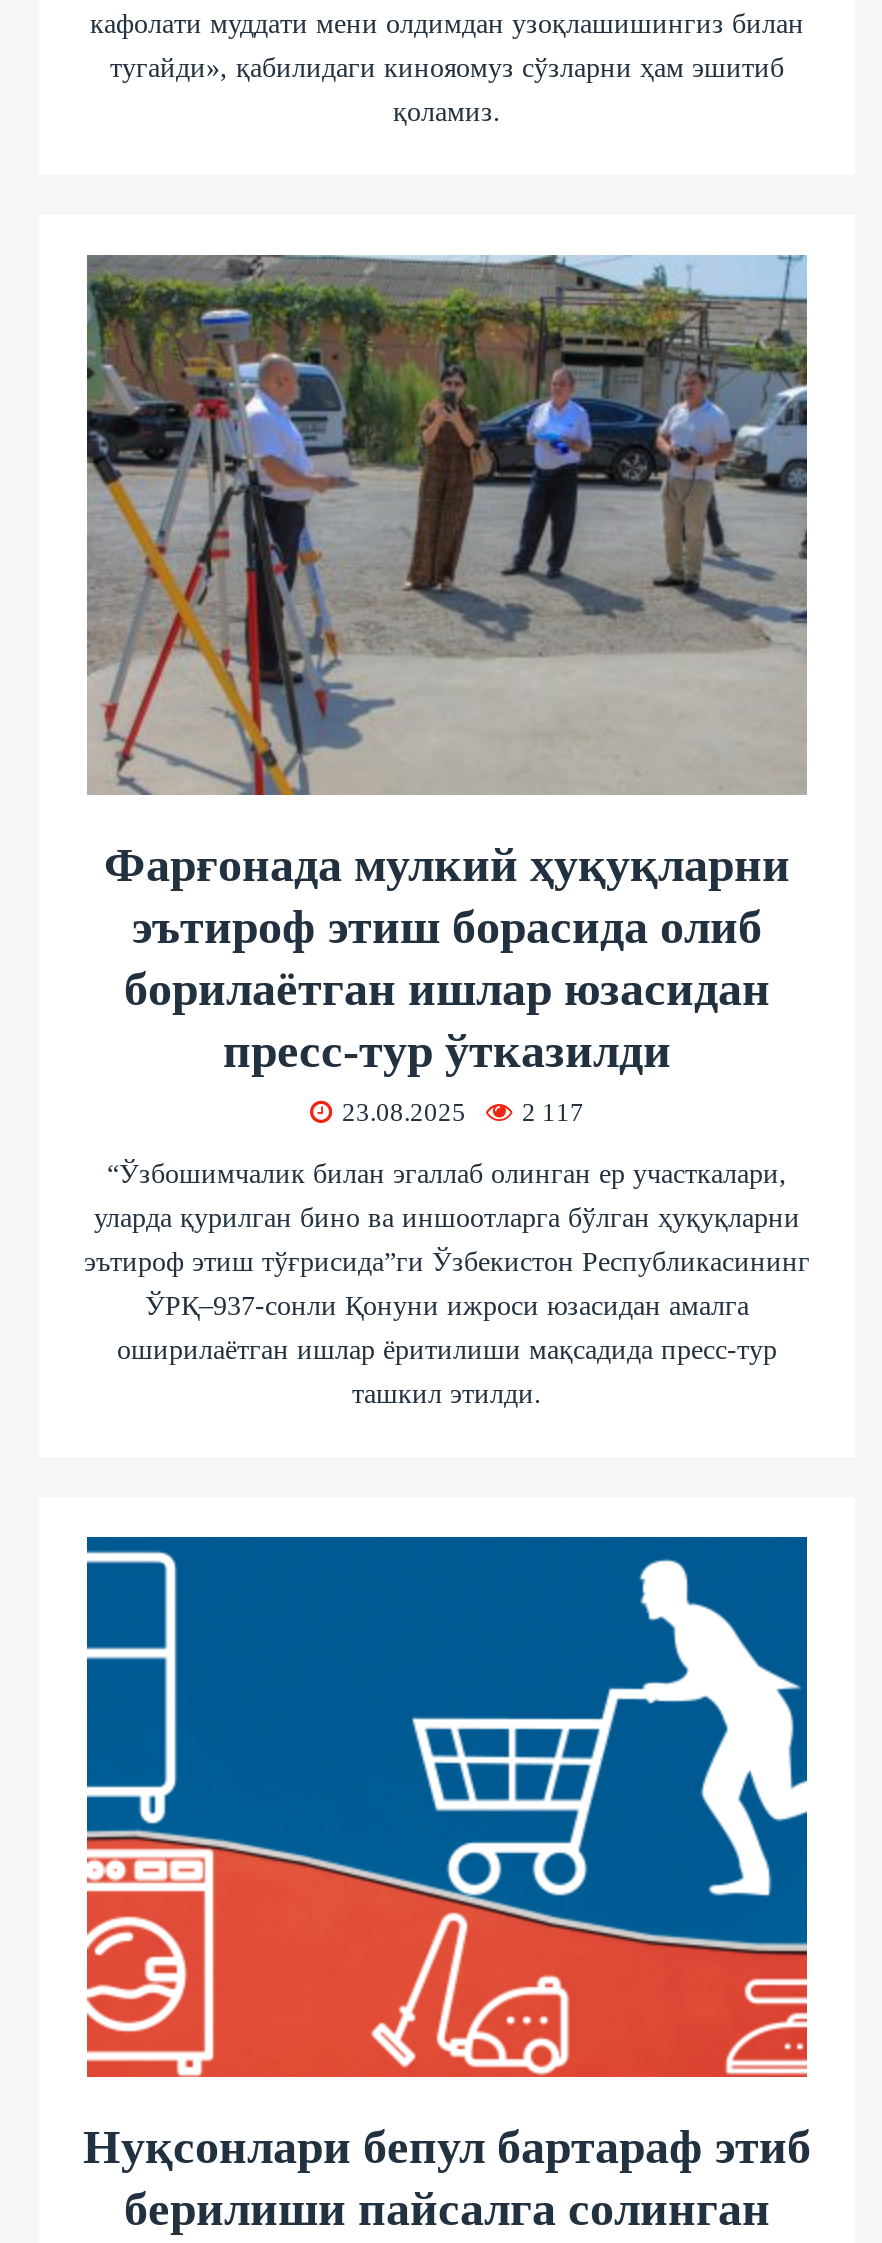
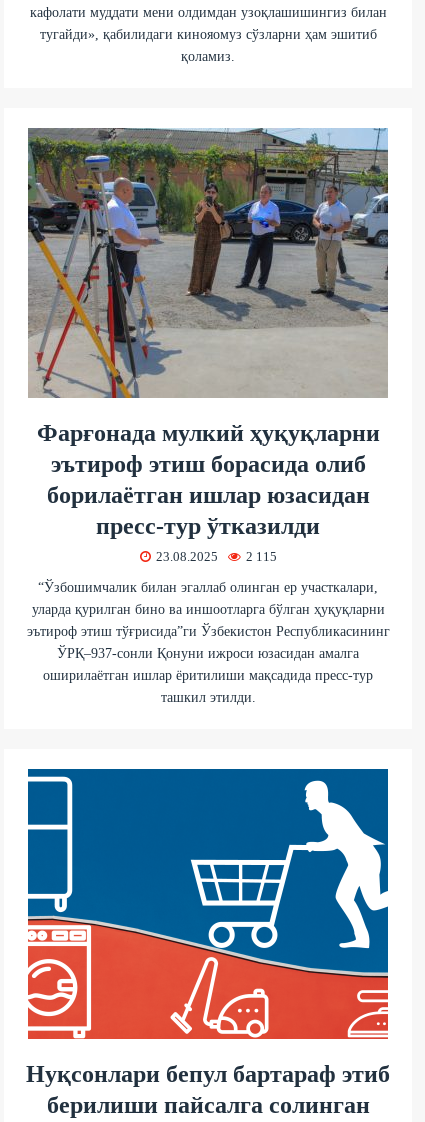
[342,1096,584,1126] 23.08.2025 2 117 -> [155,549,276,564] 23.08.2025 2 115

